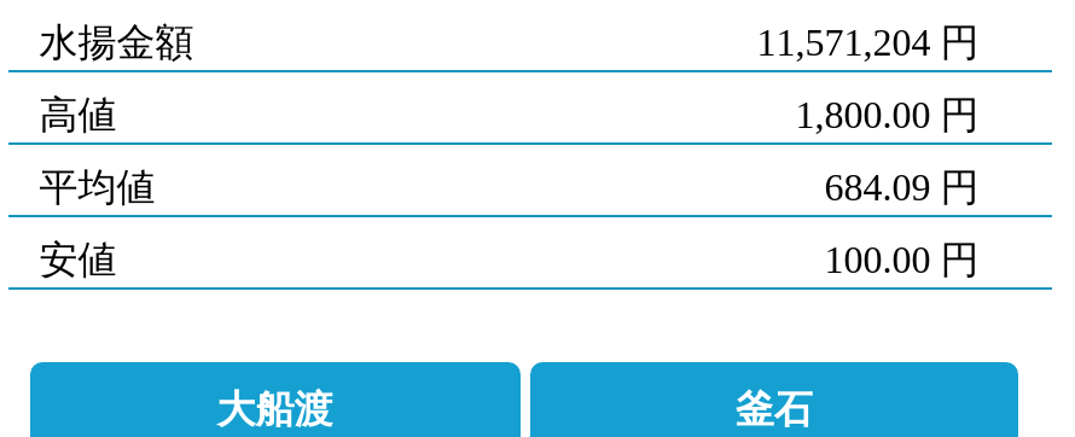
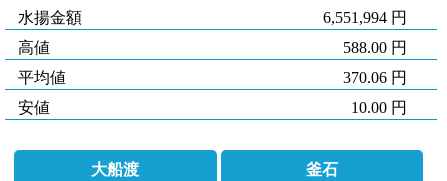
[757,22,979,63] 11,571,204 円 -> [323,9,407,26] 6,551,994 円
[795,95,979,136] 1,800.00 円 -> [343,39,407,56] 588.00 円
[824,167,979,208] 684.09 円 -> [343,69,407,86] 370.06 円
[824,240,979,281] 100.00 円 -> [351,99,407,116] 10.00 円

